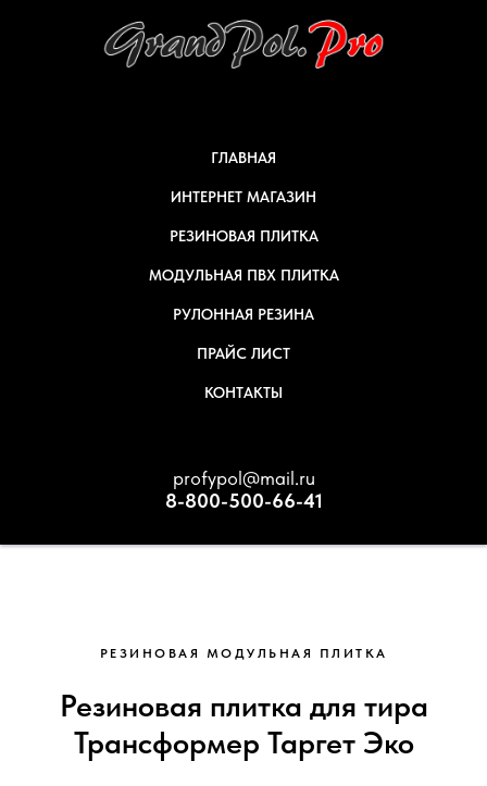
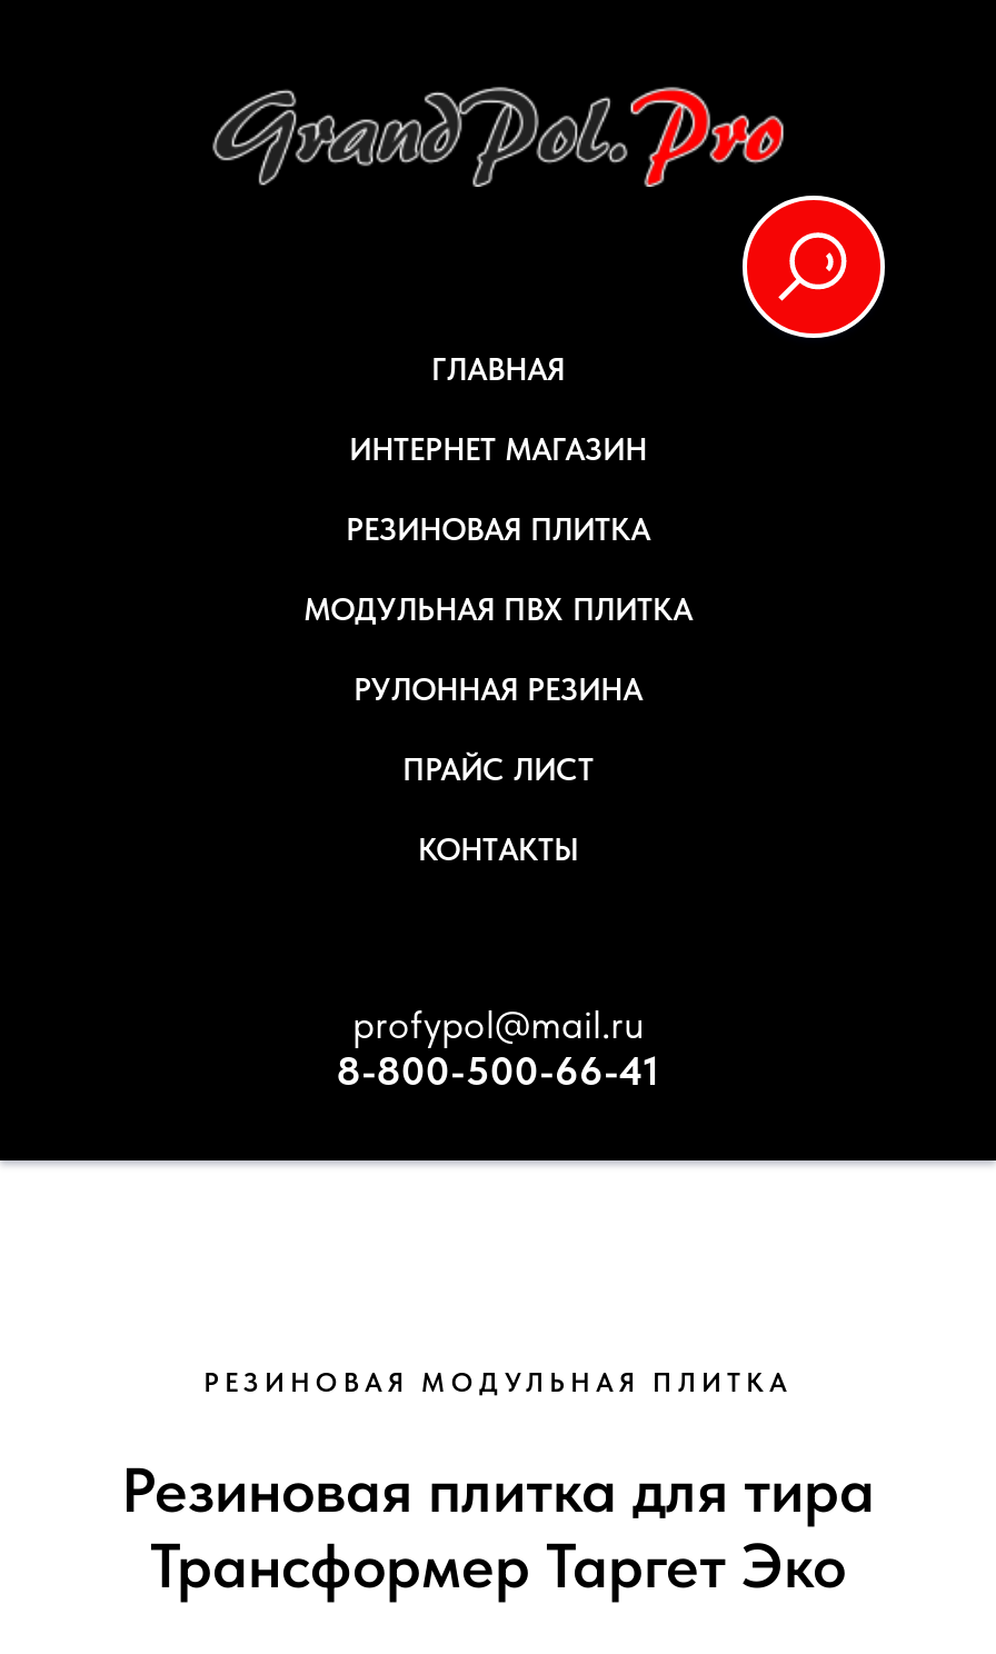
none -> [740,193,887,340] [image]

